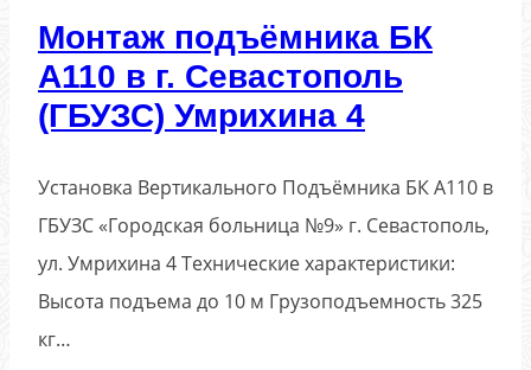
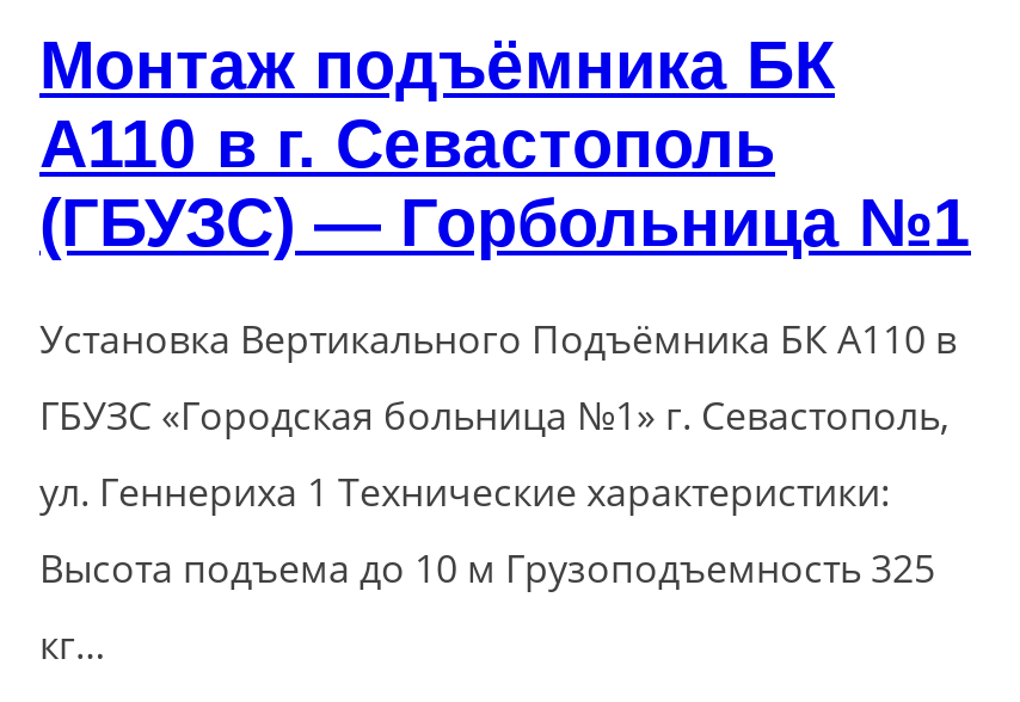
[38,97,365,134] (ГБУЗС) Умрихина 4 -> [39,186,971,260] (ГБУЗС) — Горбольница №1
[38,212,490,238] ГБУЗС «Городская больница №9» г. Севастополь, -> [39,388,950,441] ГБУЗС «Городская больница №1» г. Севастополь,
[38,250,455,276] ул. Умрихина 4 Технические характеристики: -> [39,465,890,517] ул. Геннериха 1 Технические характеристики:

